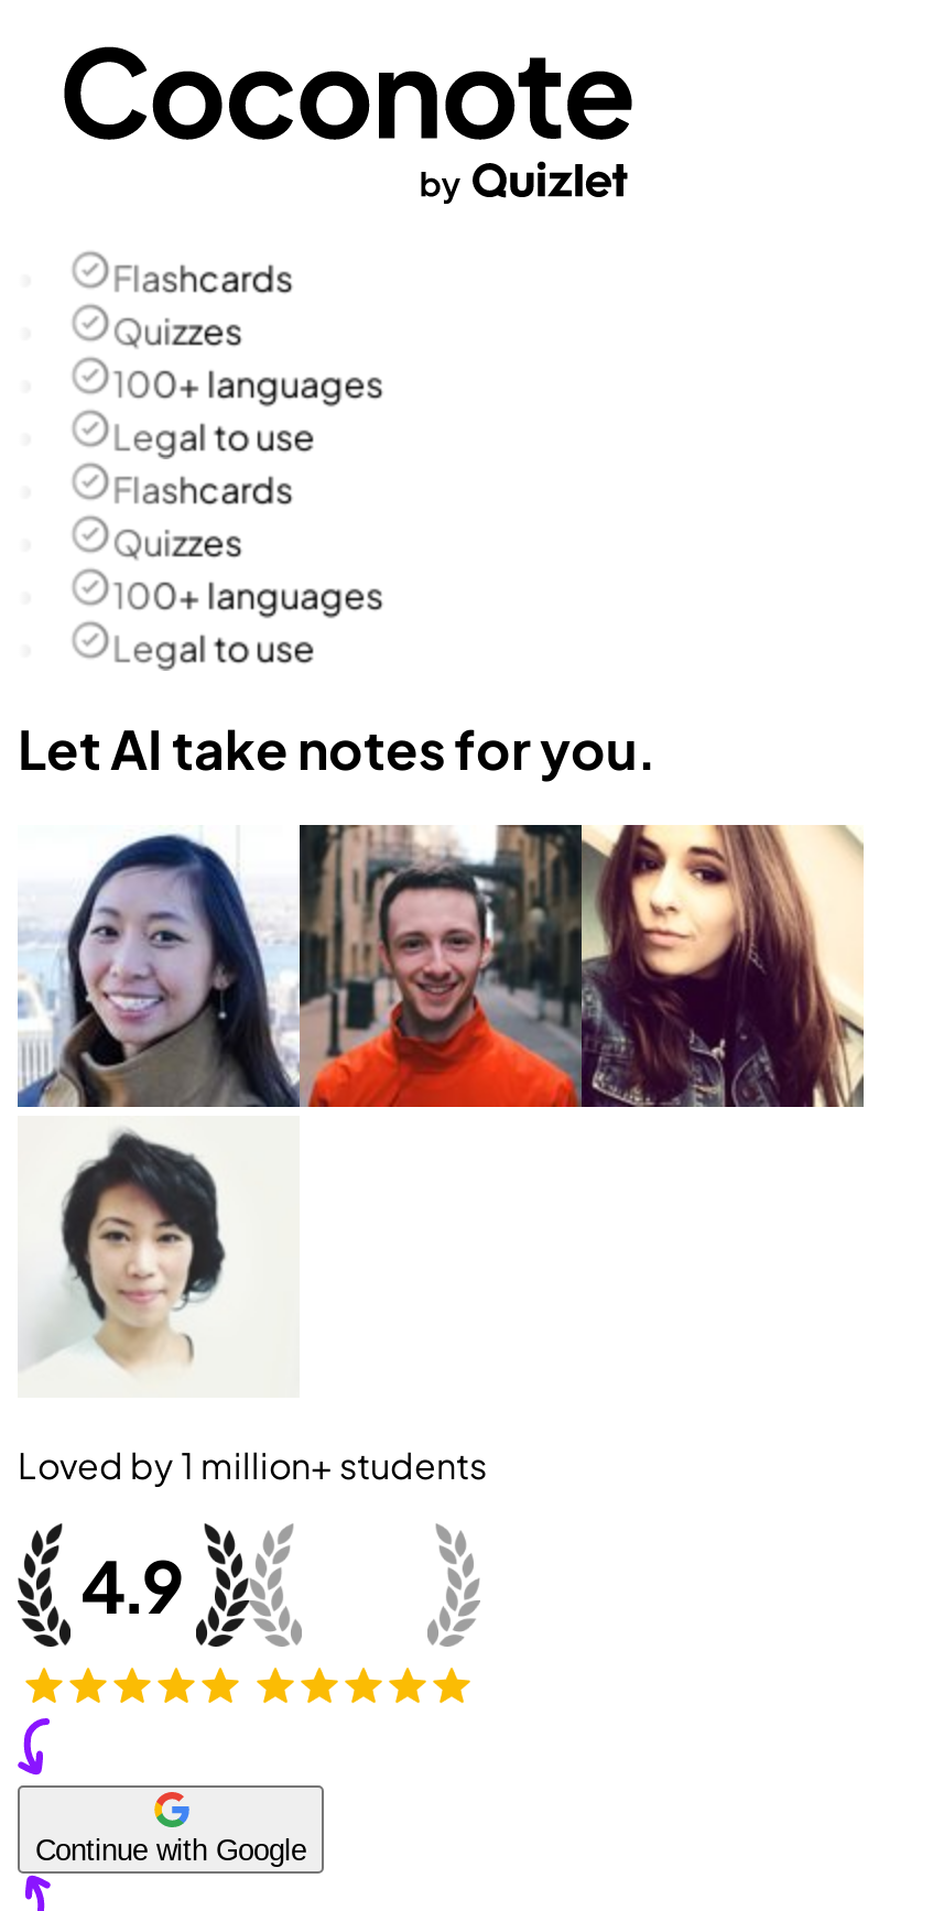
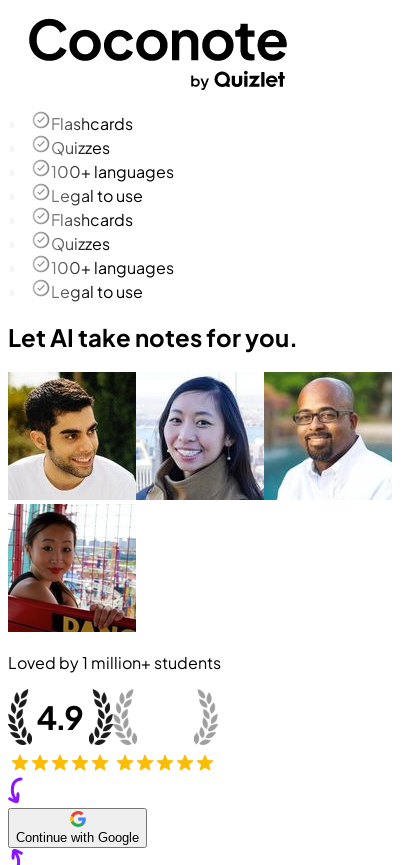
[15,823,866,1398] [image] -> [7,371,393,633] [image]

